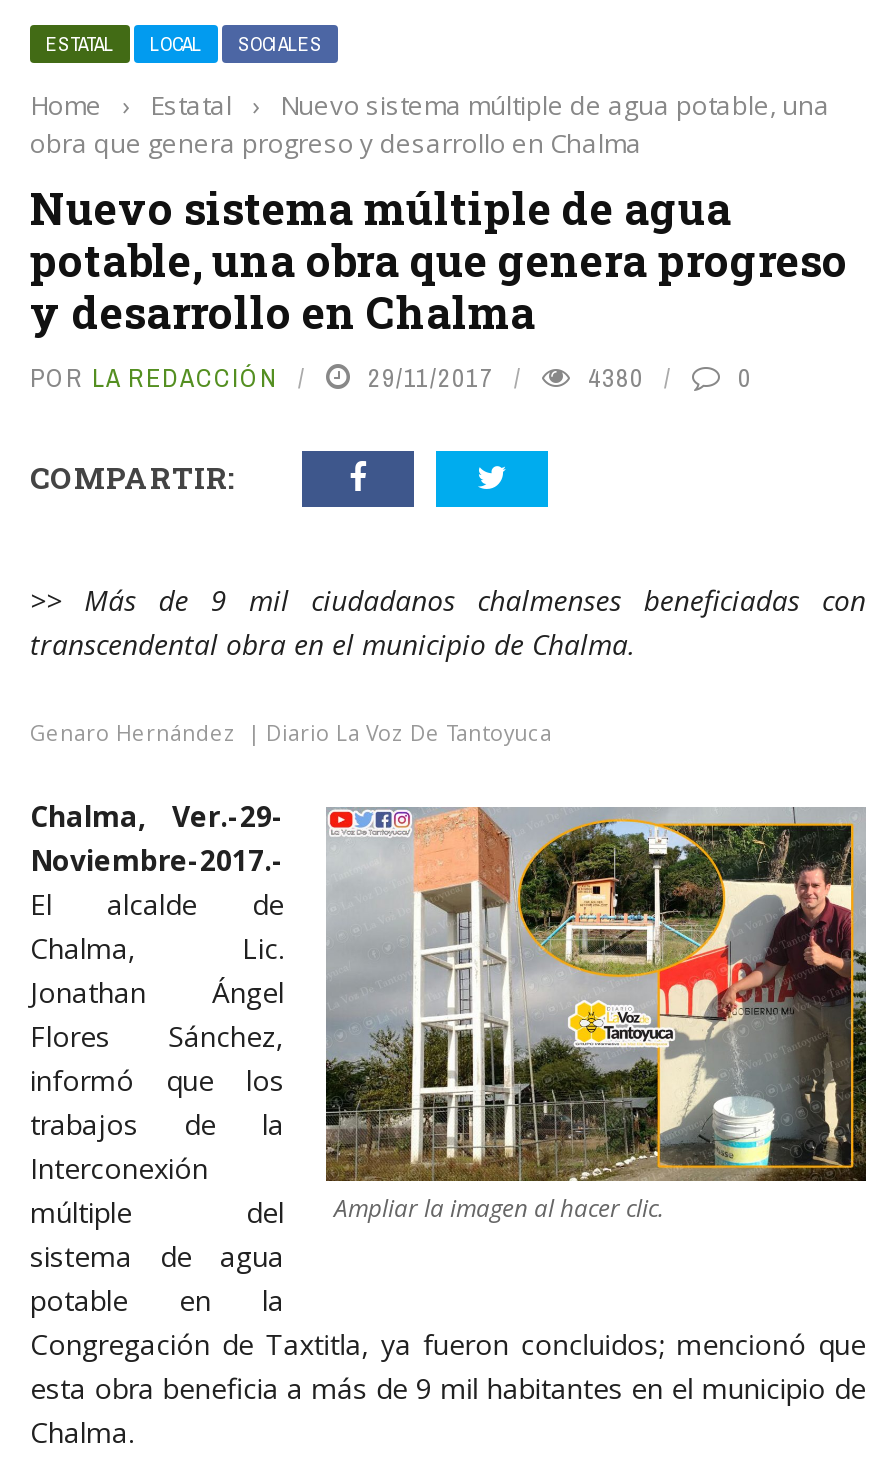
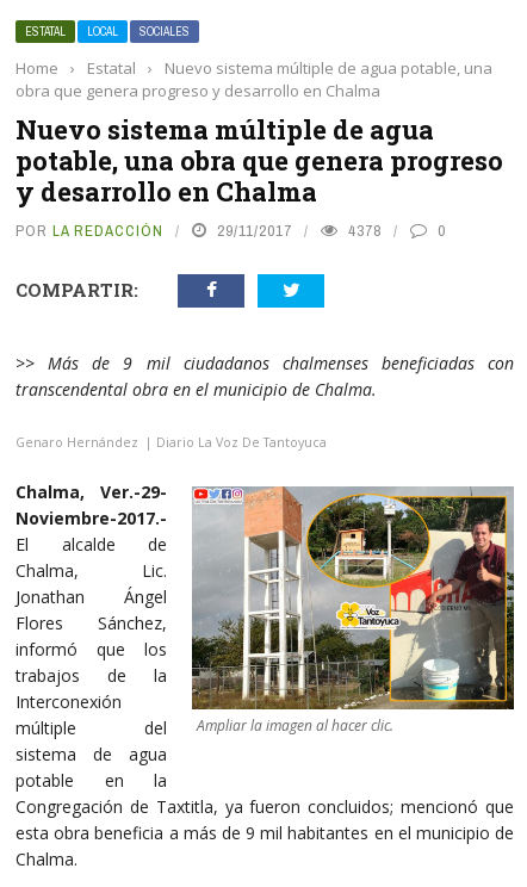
[588,361,644,395] 4380 -> [348,221,382,241] 4378

